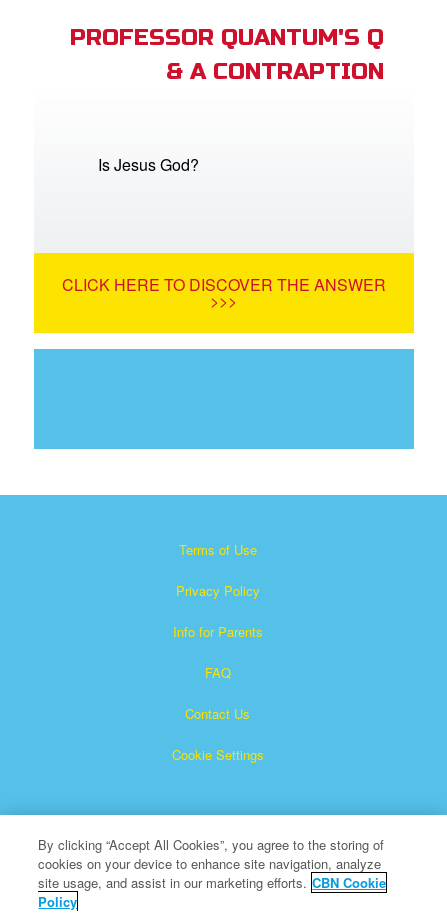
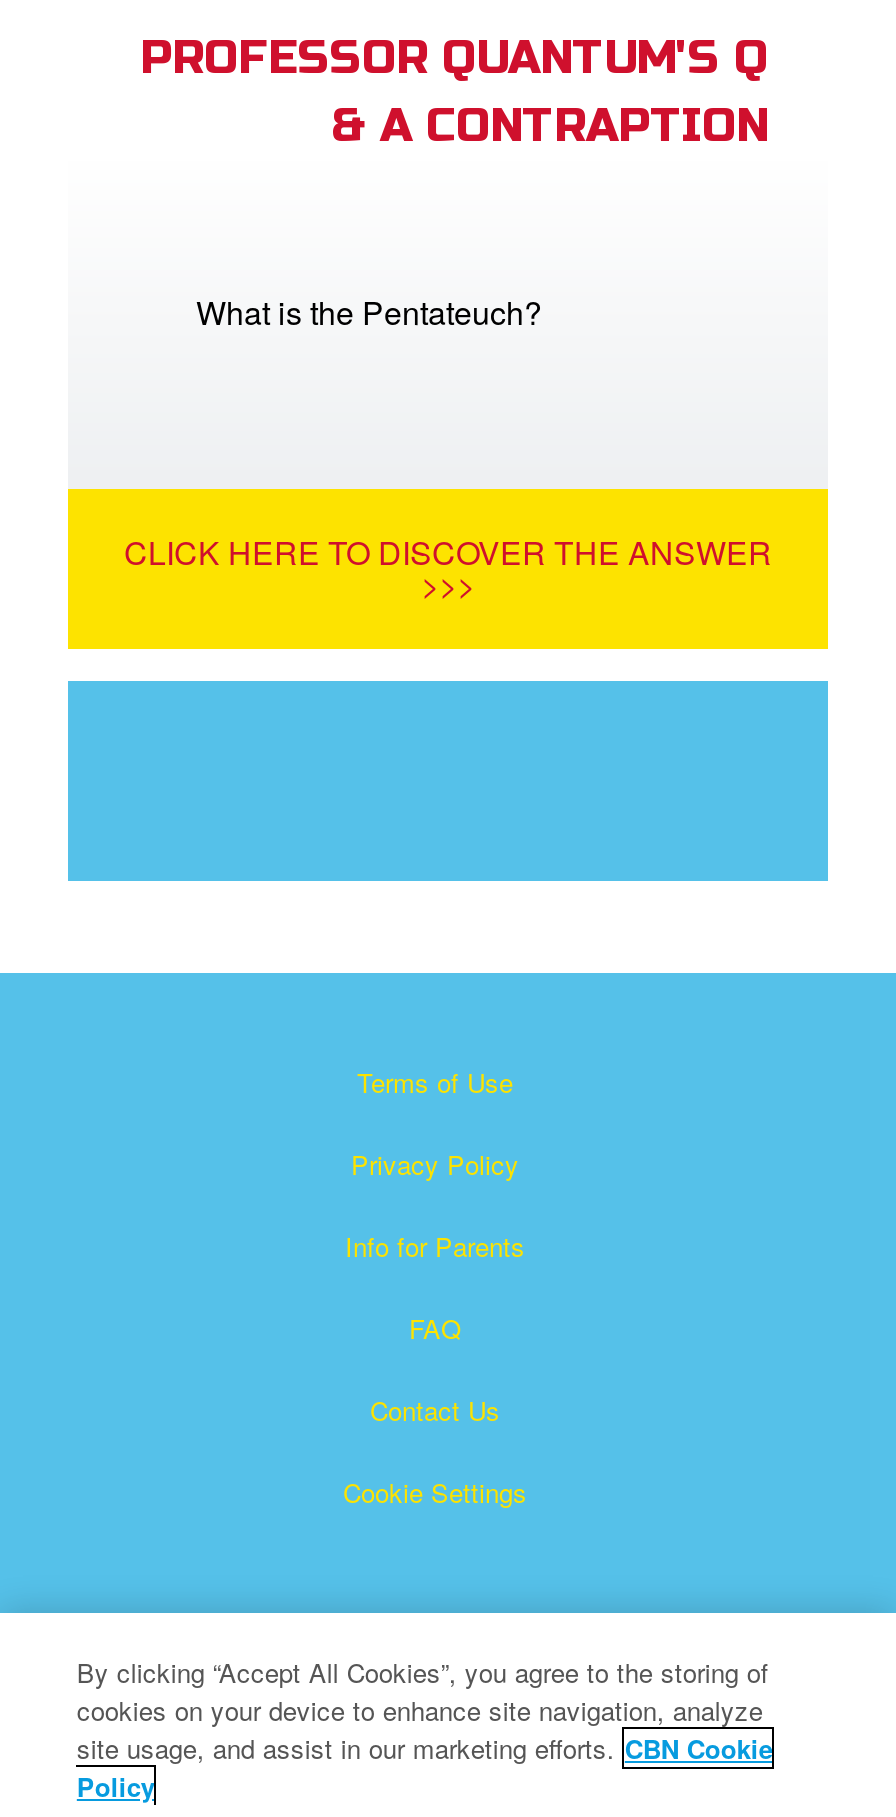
[98,153,199,176] Is Jesus God? -> [196,290,542,336] What is the Pentateuch?

